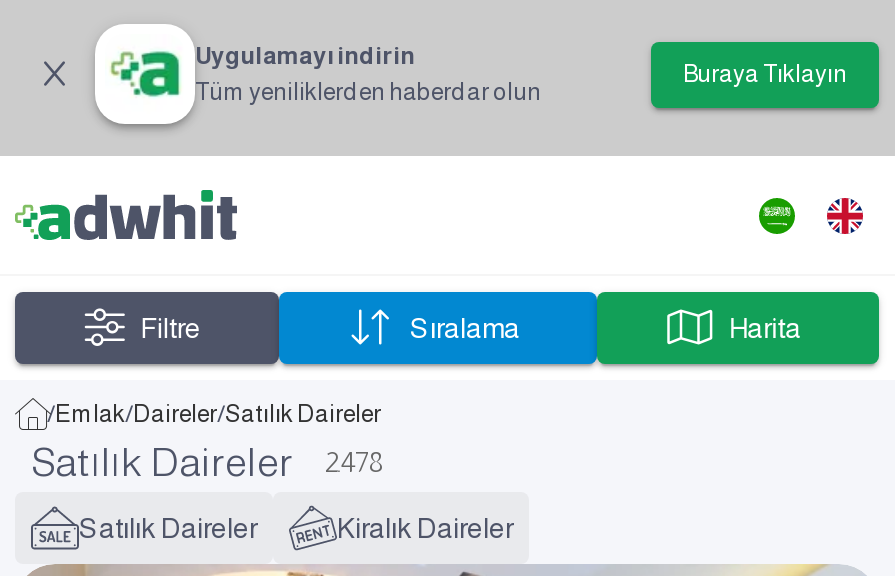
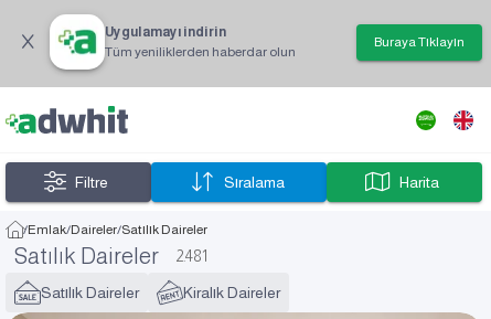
[31,440,385,484] Satılık Daireler 2.478 -> [14,244,207,268] Satılık Daireler 2.481

